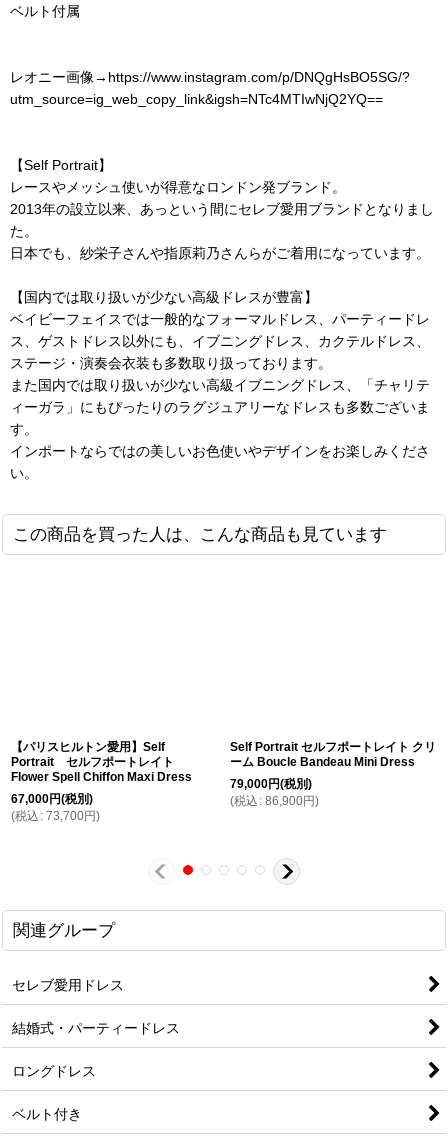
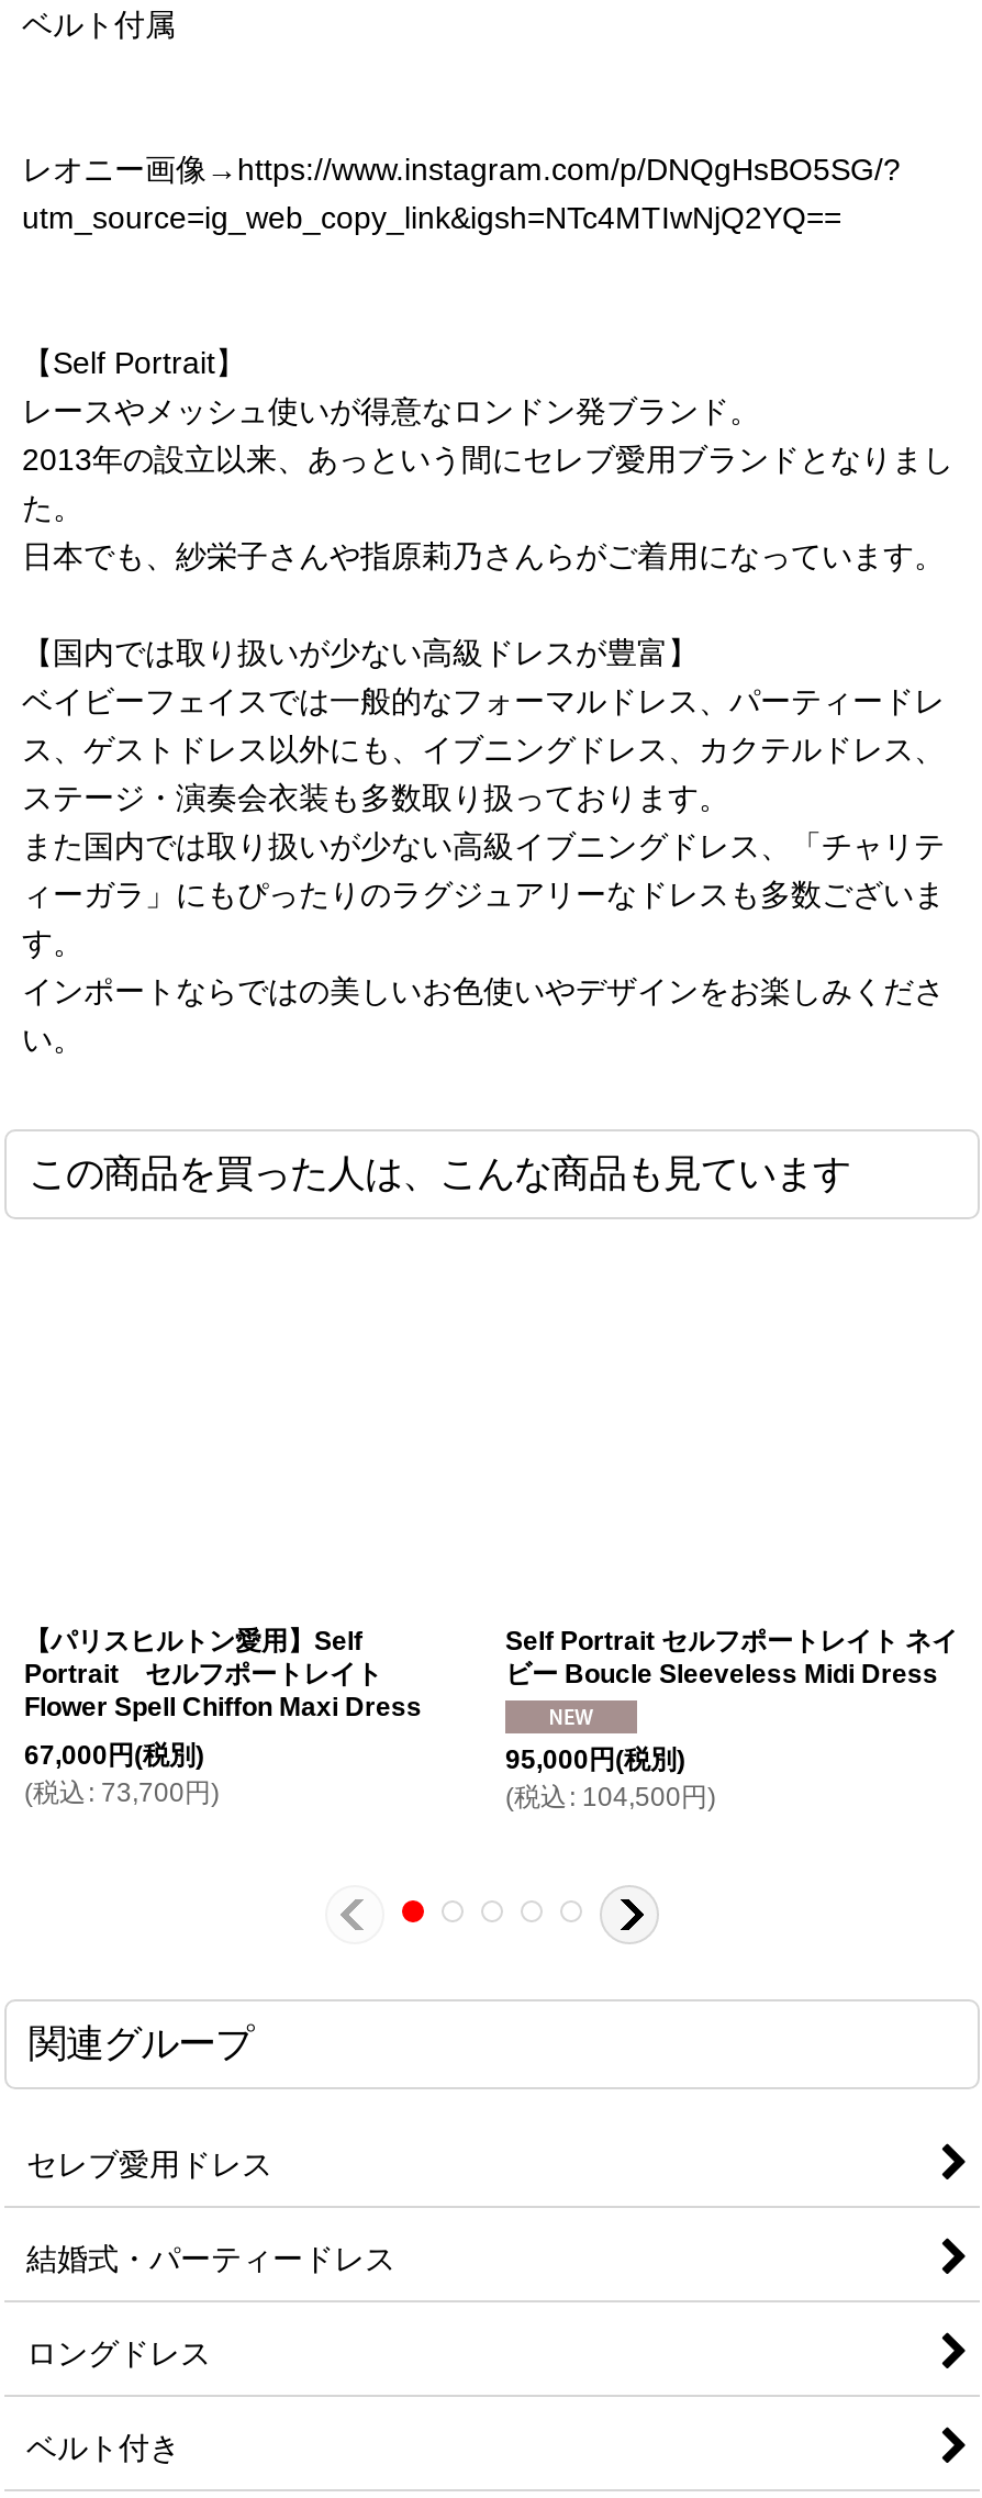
[230,740,436,754] Self Portrait セルフポートレイト クリ -> [505,1626,958,1657] Self Portrait セルフポートレイト ネイ
[230,755,415,769] ーム Boucle Bandeau Mini Dress -> [505,1659,938,1690] ビー Boucle Sleeveless Midi Dress
[230,777,312,791] 79,000円(税別) -> [505,1745,685,1776] 95,000円(税別)
[230,794,319,808] (税込: 86,900円) -> [505,1782,716,1813] (税込: 104,500円)

